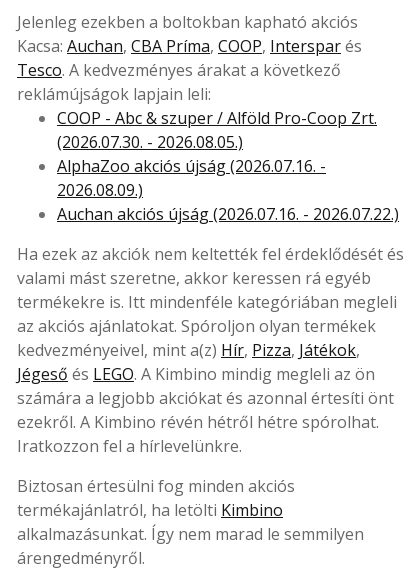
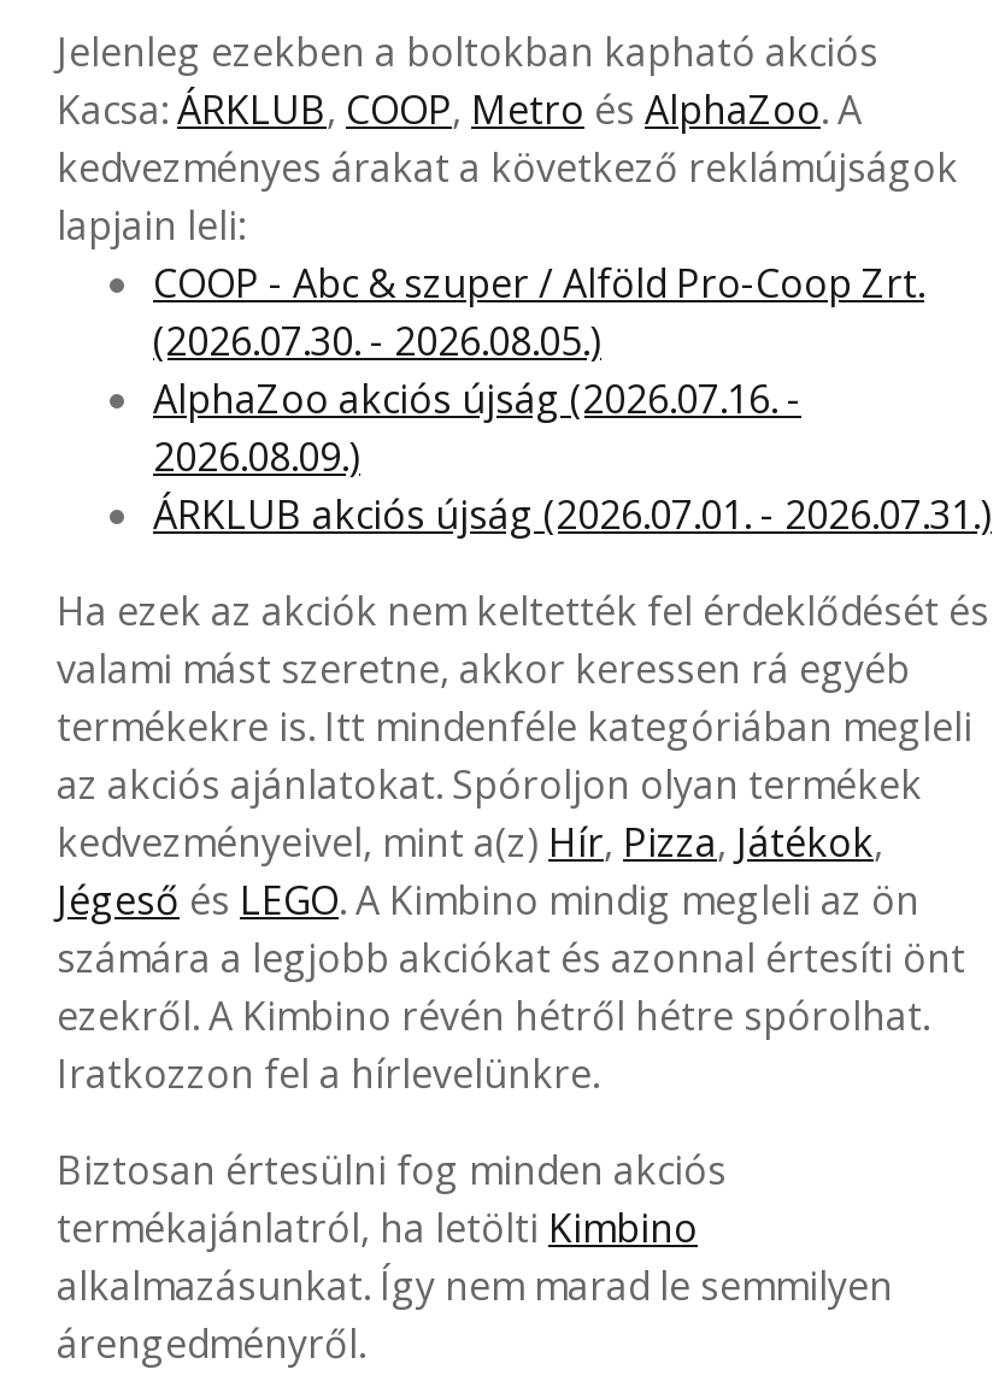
[17,35,362,105] Kacsa: Auchan, CBA Príma, COOP, Interspar és | Tesco. A kedvezményes árakat a következő | reklámújságok lapjain leli: -> [57,82,958,251] Kacsa: ÁRKLUB, COOP, Metro és AlphaZoo. A | kedvezményes árakat a következő reklámújságok | lapjain leli:
[57,203,399,225] Auchan akciós újság (2026.07.16. - 2026.07.22.) -> [153,487,992,540] ÁRKLUB akciós újság (2026.07.01. - 2026.07.31.)

